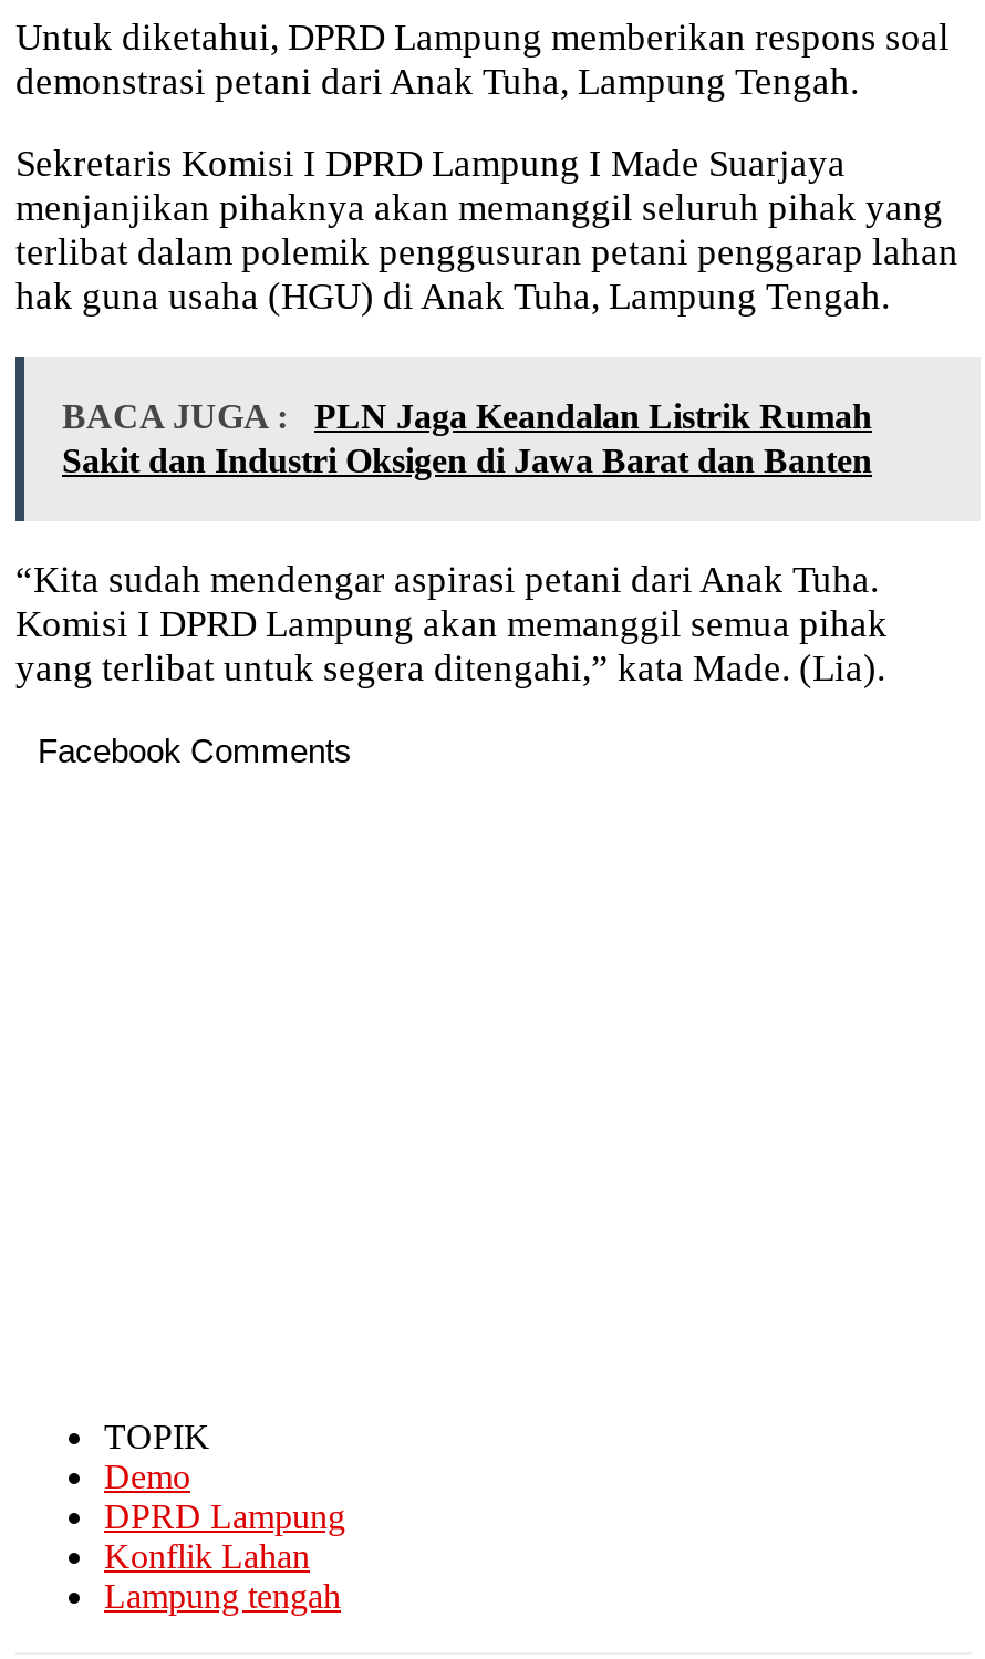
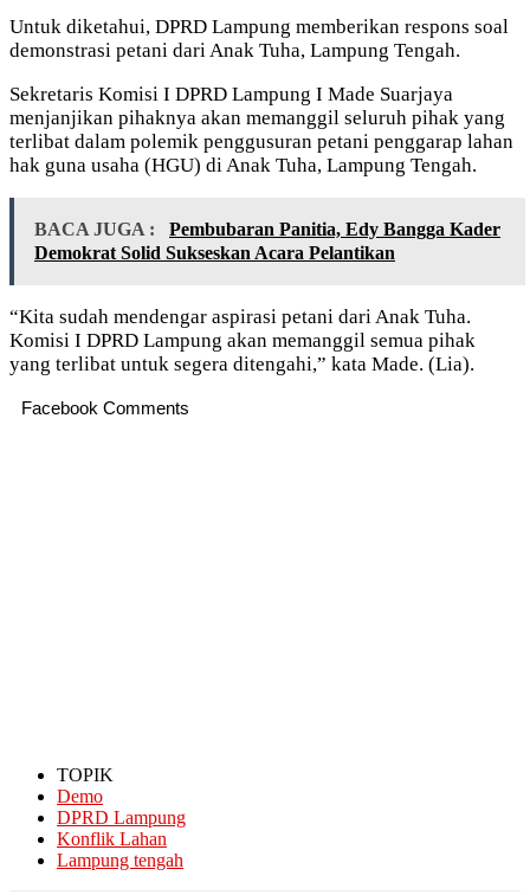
[62,397,872,479] BACA JUGA : PLN Jaga Keandalan Listrik Rumah | Sakit dan Industri Oksigen di Jawa Barat dan Banten -> [34,219,500,263] BACA JUGA : Pembubaran Panitia, Edy Bangga Kader | Demokrat Solid Sukseskan Acara Pelantikan

